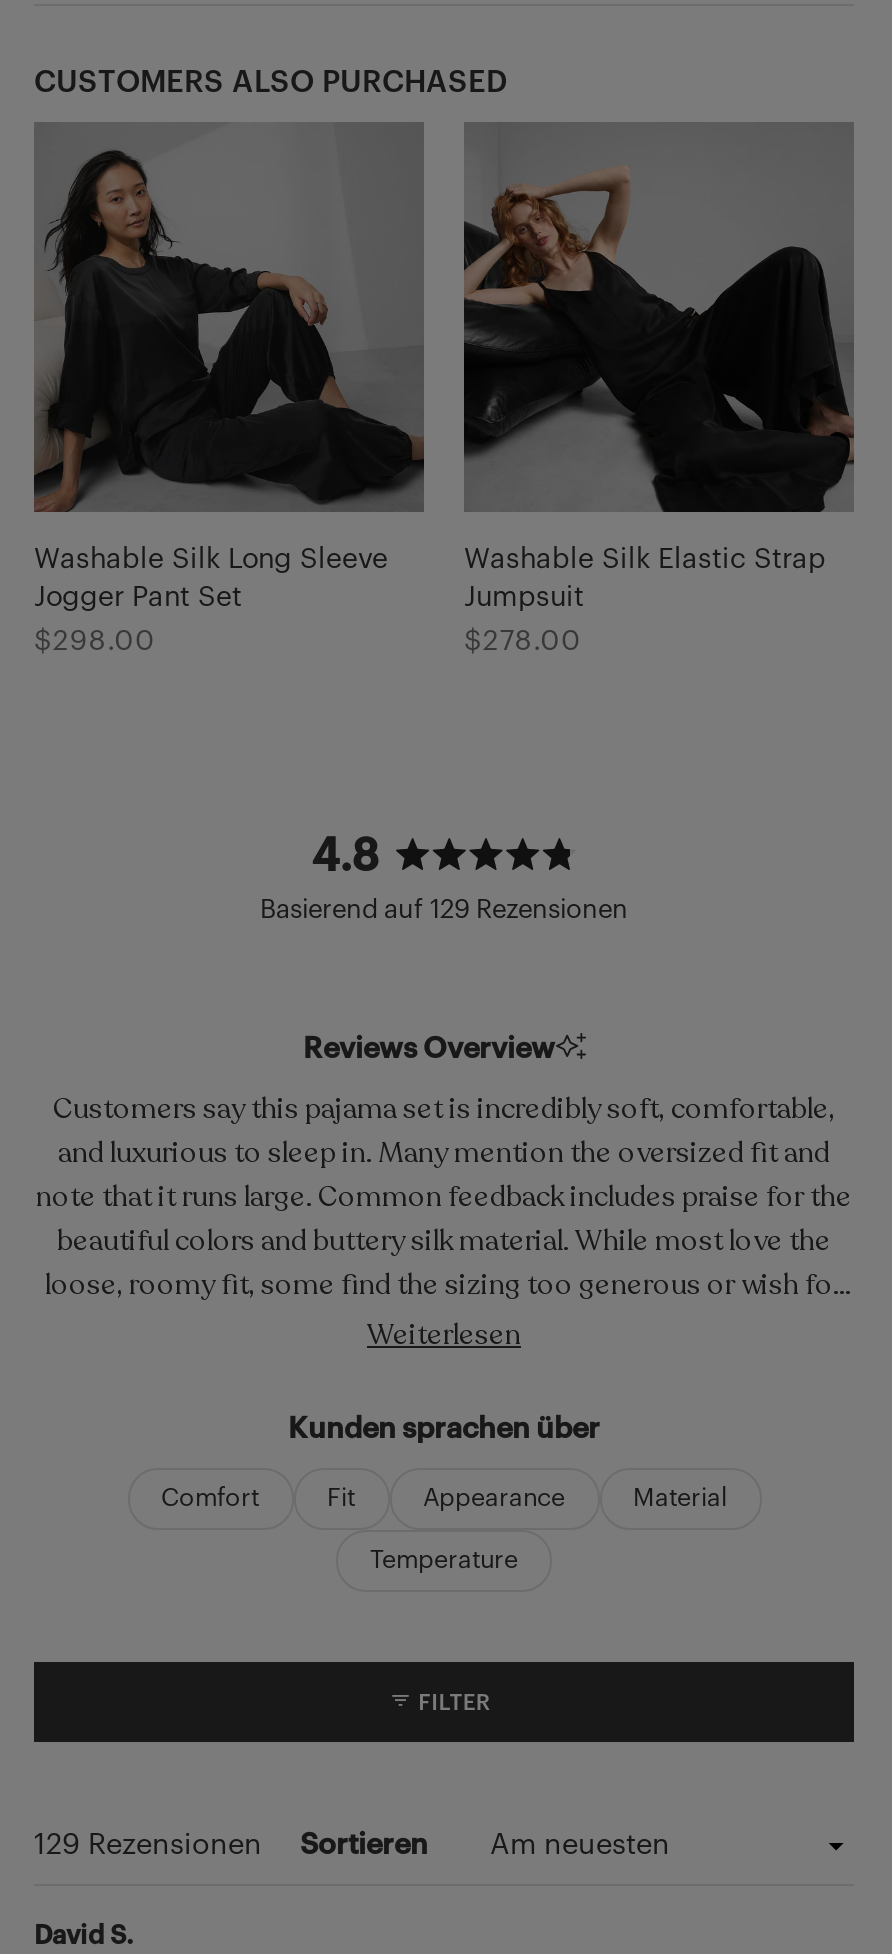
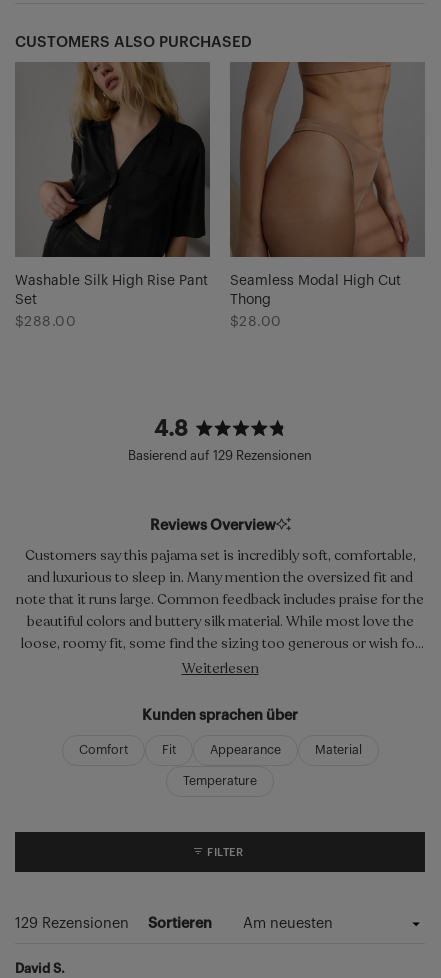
[34,124,424,612] [image] | Washable Silk Long Sleeve | Jogger Pant Set -> [15,62,210,307] [image] | Washable Silk High Rise Pant | Set
[462,122,854,612] [image] | Washable Silk Elastic Strap | Jumpsuit -> [229,62,424,307] [image] | Seamless Modal High Cut | Thong
[34,628,156,656] $298.00 -> [15,315,76,329] $288.00
[464,628,582,656] $278.00 -> [230,315,281,329] $28.00

